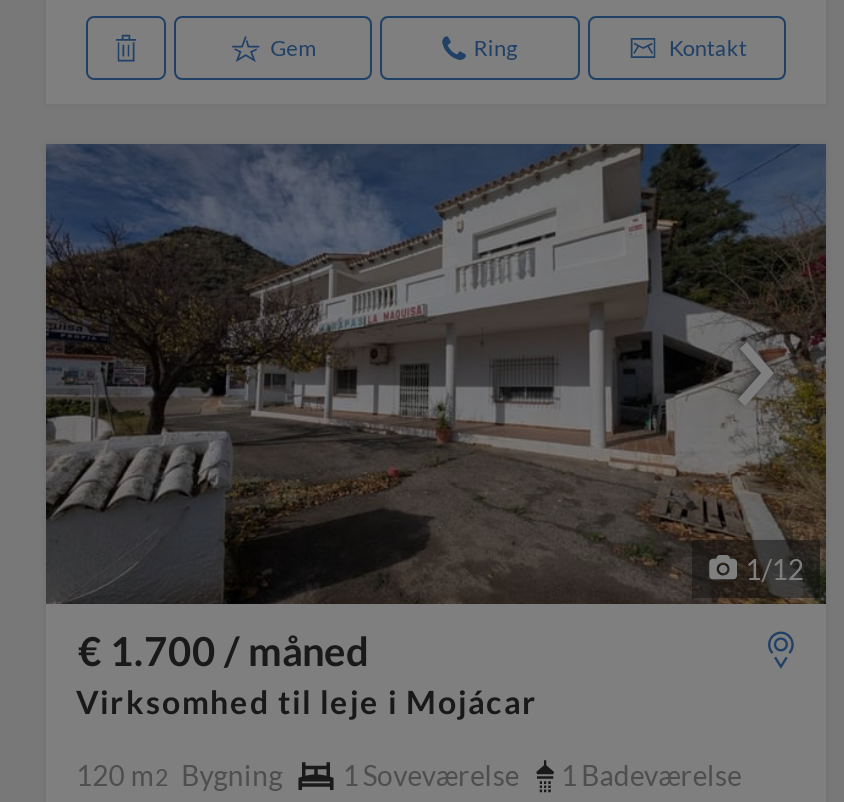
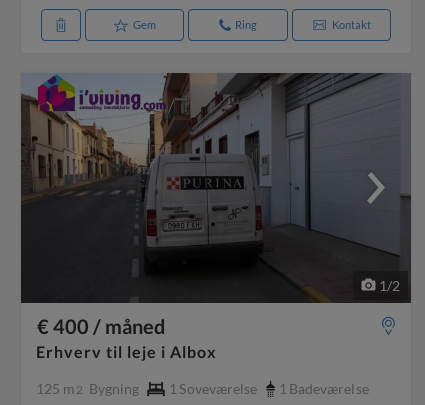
[44,142,828,606] [image] | 1/12 -> [20,72,411,304] [image] | 1/2
[78,626,368,674] € 1.700 / måned -> [37,314,165,338] € 400 / måned
[76,682,538,720] Virksomhed til leje i Mojácar -> [36,342,217,361] Erhverv til leje i Albox
[76,758,742,792] 120 m2 Bygning 1 Soveværelse 1 Badeværelse -> [36,380,369,397] 125 m2 Bygning 1 Soveværelse 1 Badeværelse

